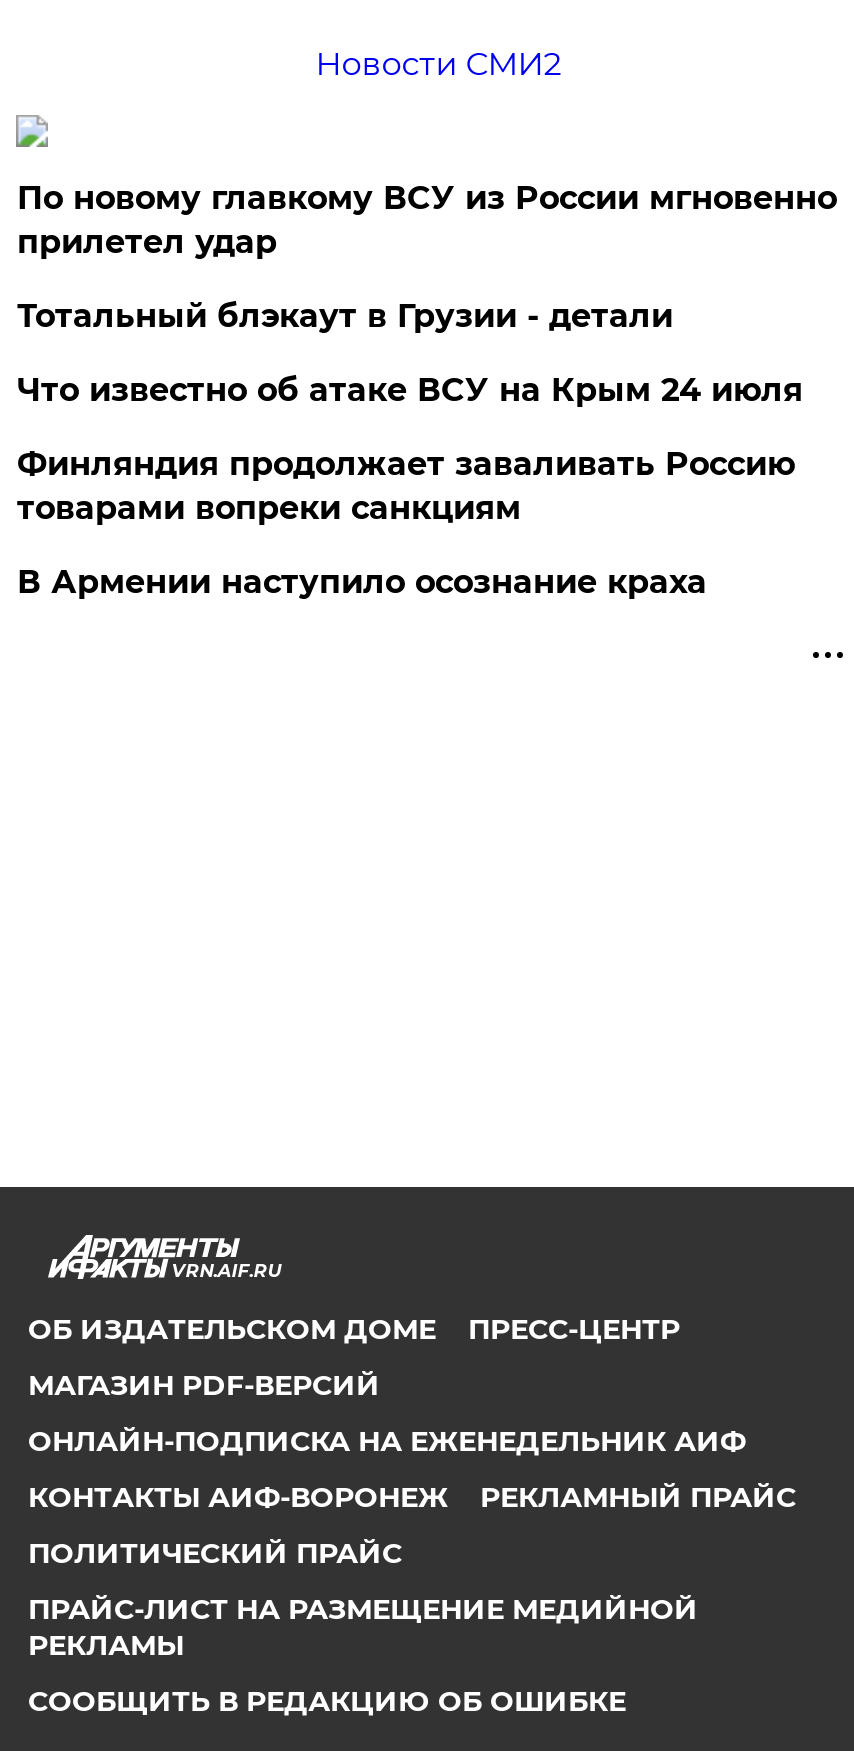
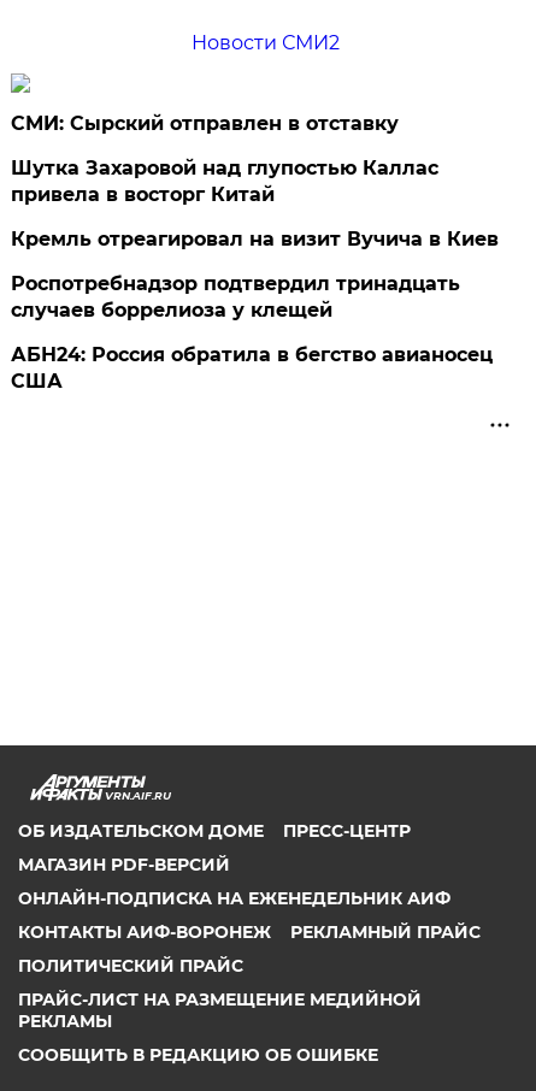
[17,179,837,261] По новому главкому ВСУ из России мгновенно | прилетел удар -> [11,112,399,135] СМИ: Сырский отправлен в отставку
[17,297,673,335] Тотальный блэкаут в Грузии - детали -> [11,156,439,206] Шутка Захаровой над глупостью Каллас | привела в восторг Китай
[17,371,803,409] Что известно об атаке ВСУ на Крым 24 июля -> [11,227,499,250] Кремль отреагировал на визит Вучича в Киев
[17,445,795,527] Финляндия продолжает заваливать Россию | товарами вопреки санкциям -> [11,272,461,321] Роспотребнадзор подтвердил тринадцать | случаев боррелиоза у клещей
[17,563,707,601] В Армении наступило осознание краха -> [11,343,493,392] АБН24: Россия обратила в бегство авианосец | США

